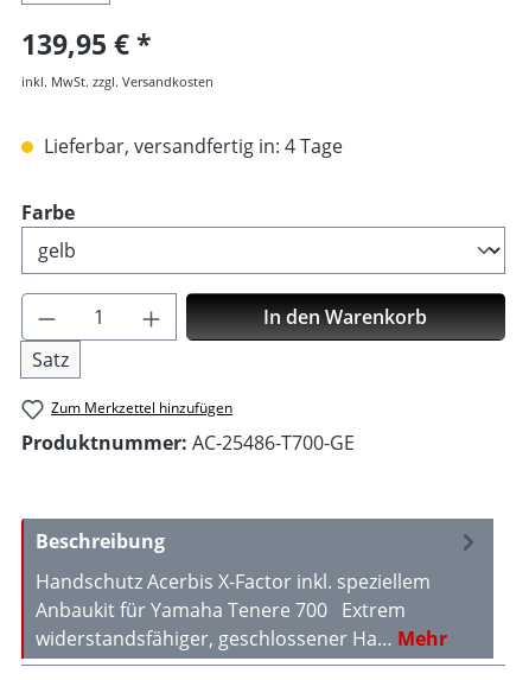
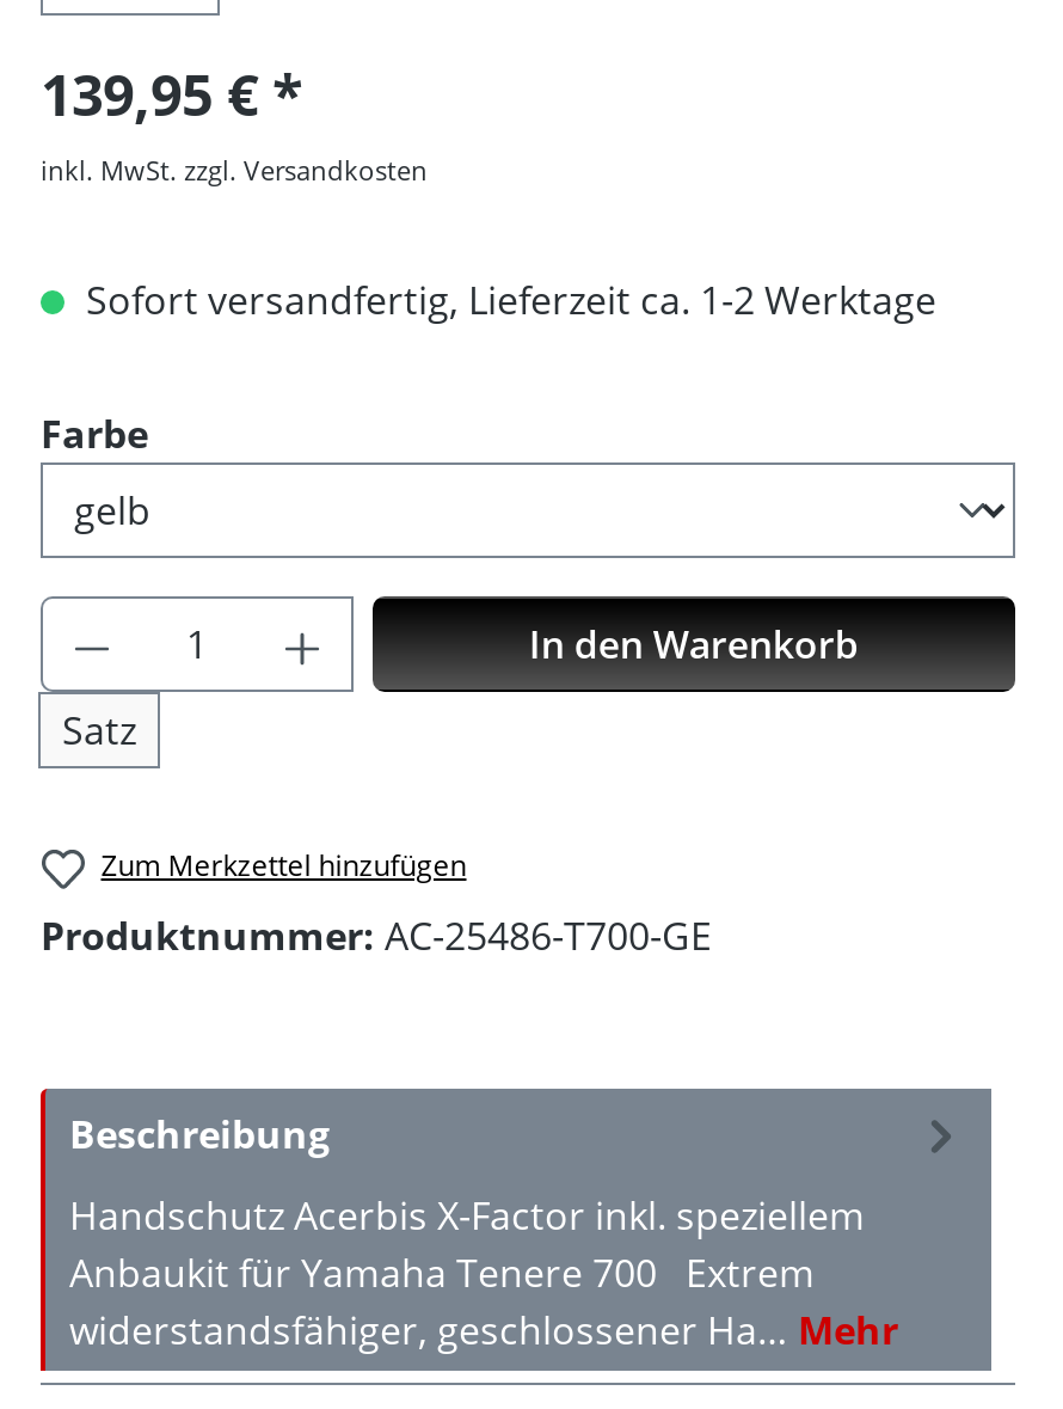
[39,133,343,159] Lieferbar, versandfertig in: 4 Tage -> [76,275,936,327] Sofort versandfertig, Lieferzeit ca. 1-2 Werktage

